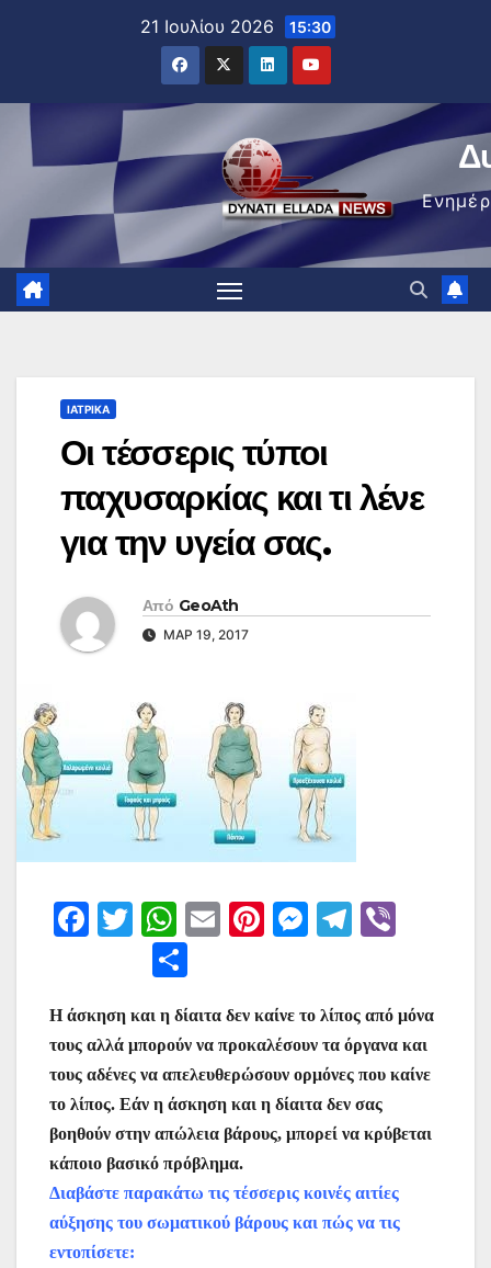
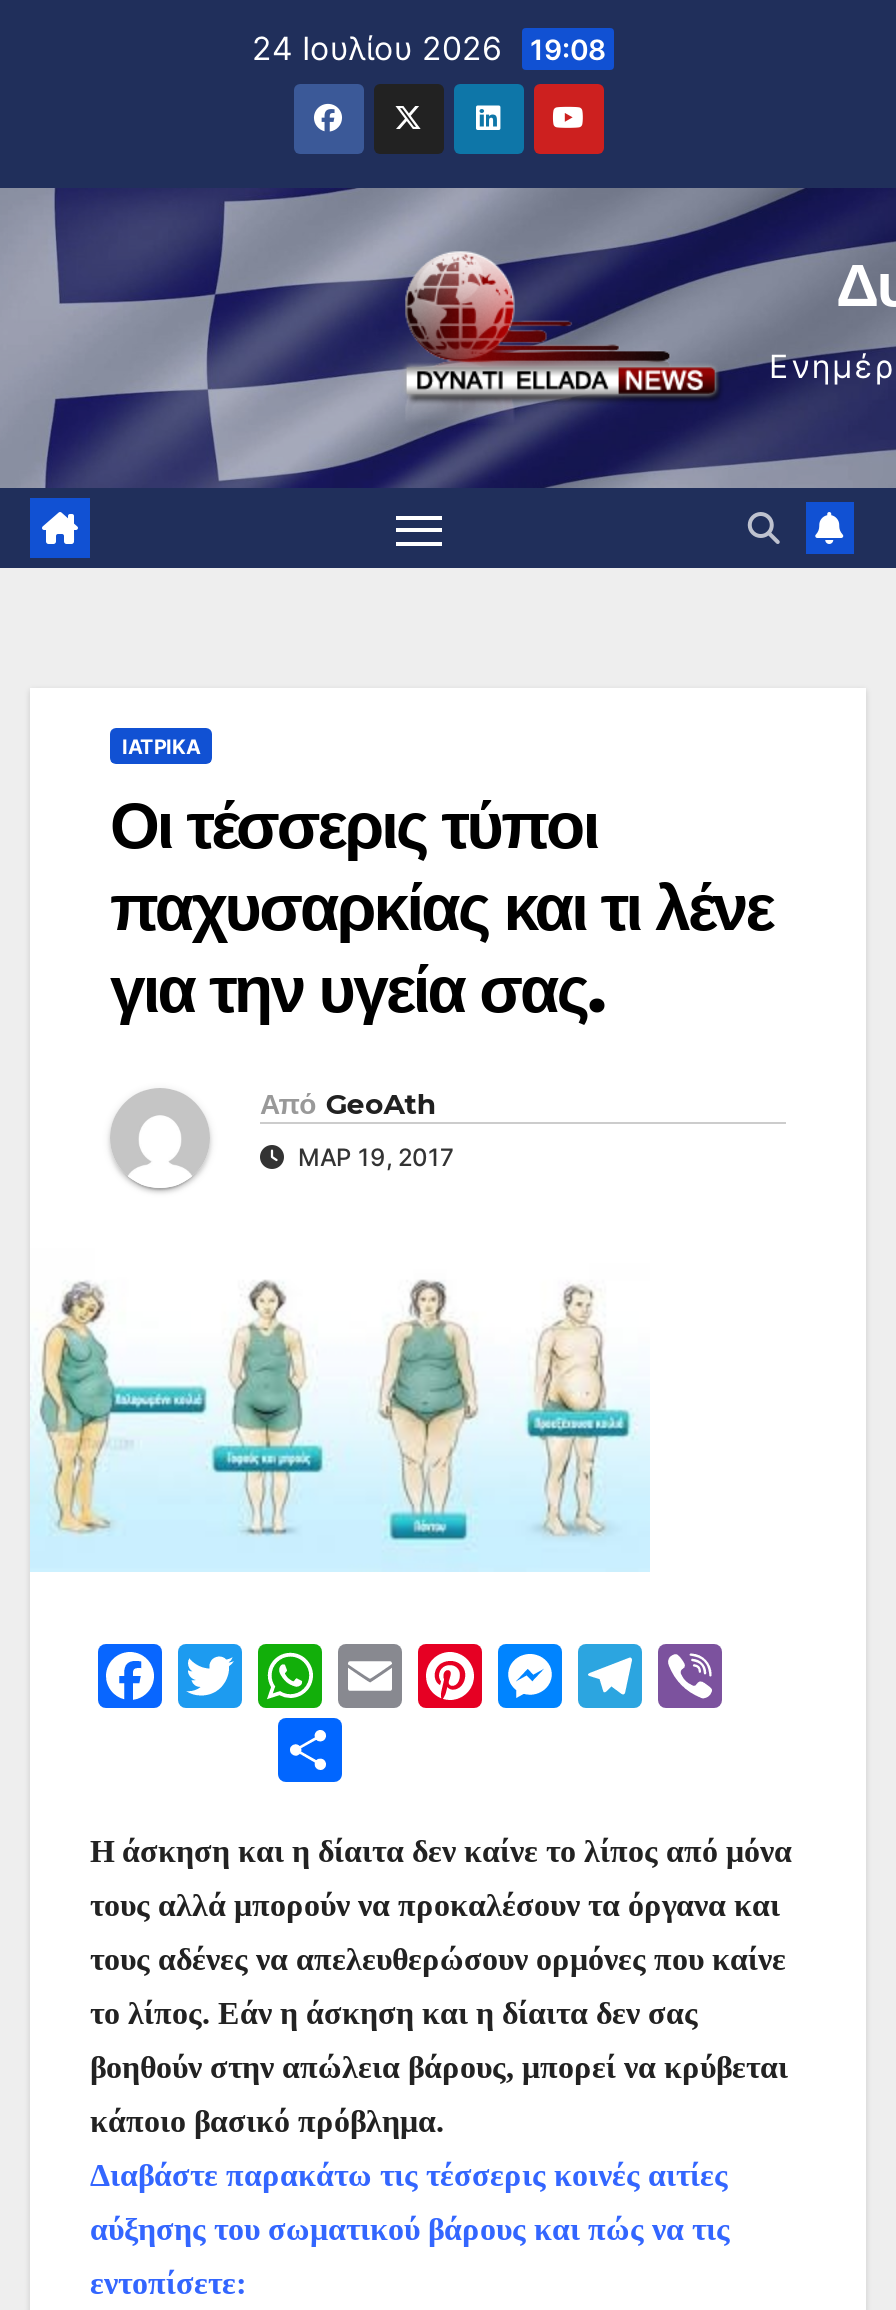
[140,15,330,37] 21 Ιουλίου 2026 15:30 -> [252,28,606,68] 24 Ιουλίου 2026 19:08

